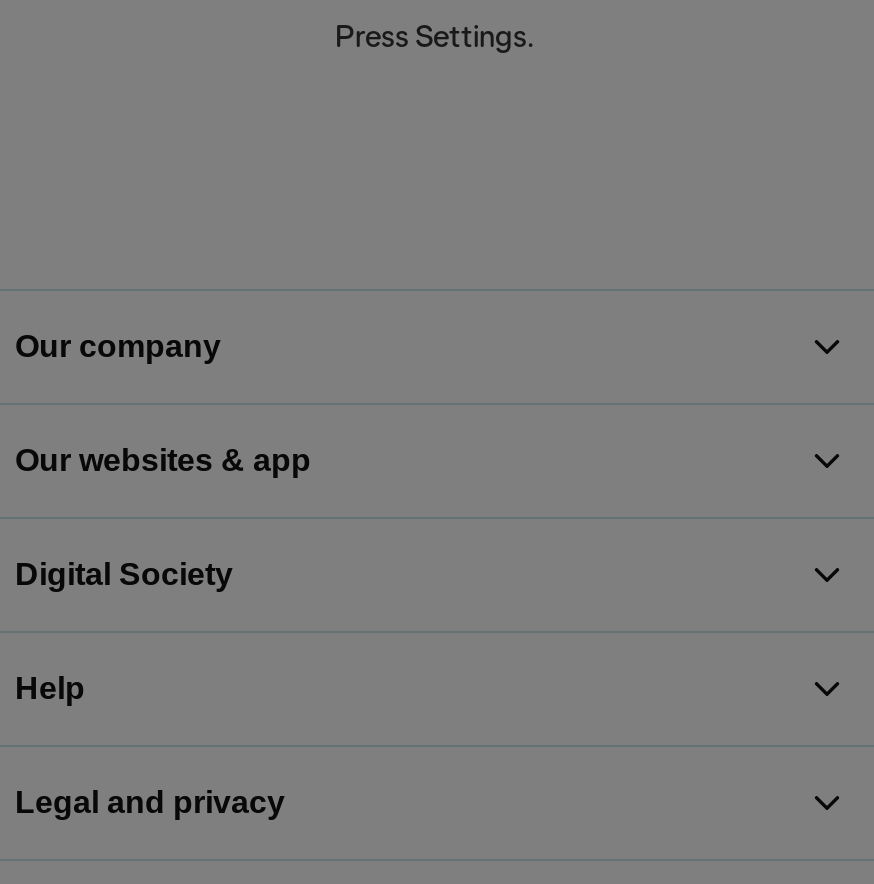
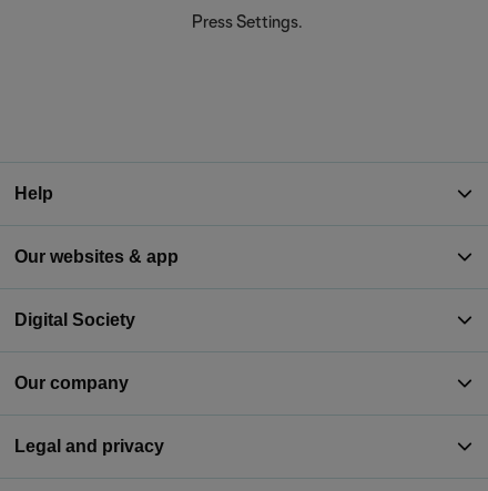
moved [15,329,221,363] -> [14,374,129,392]: Our company
moved [15,671,85,705] -> [14,184,53,203]: Help

